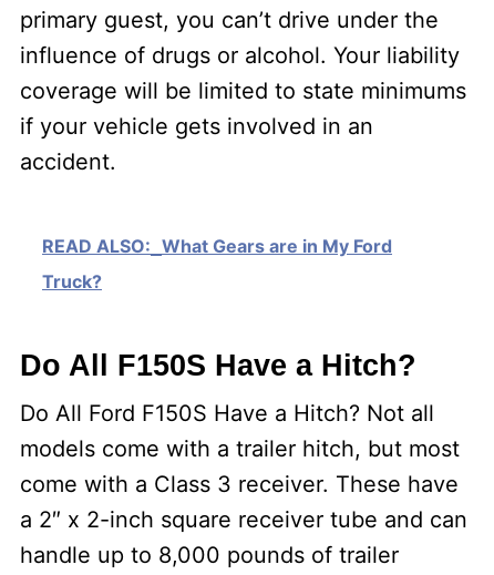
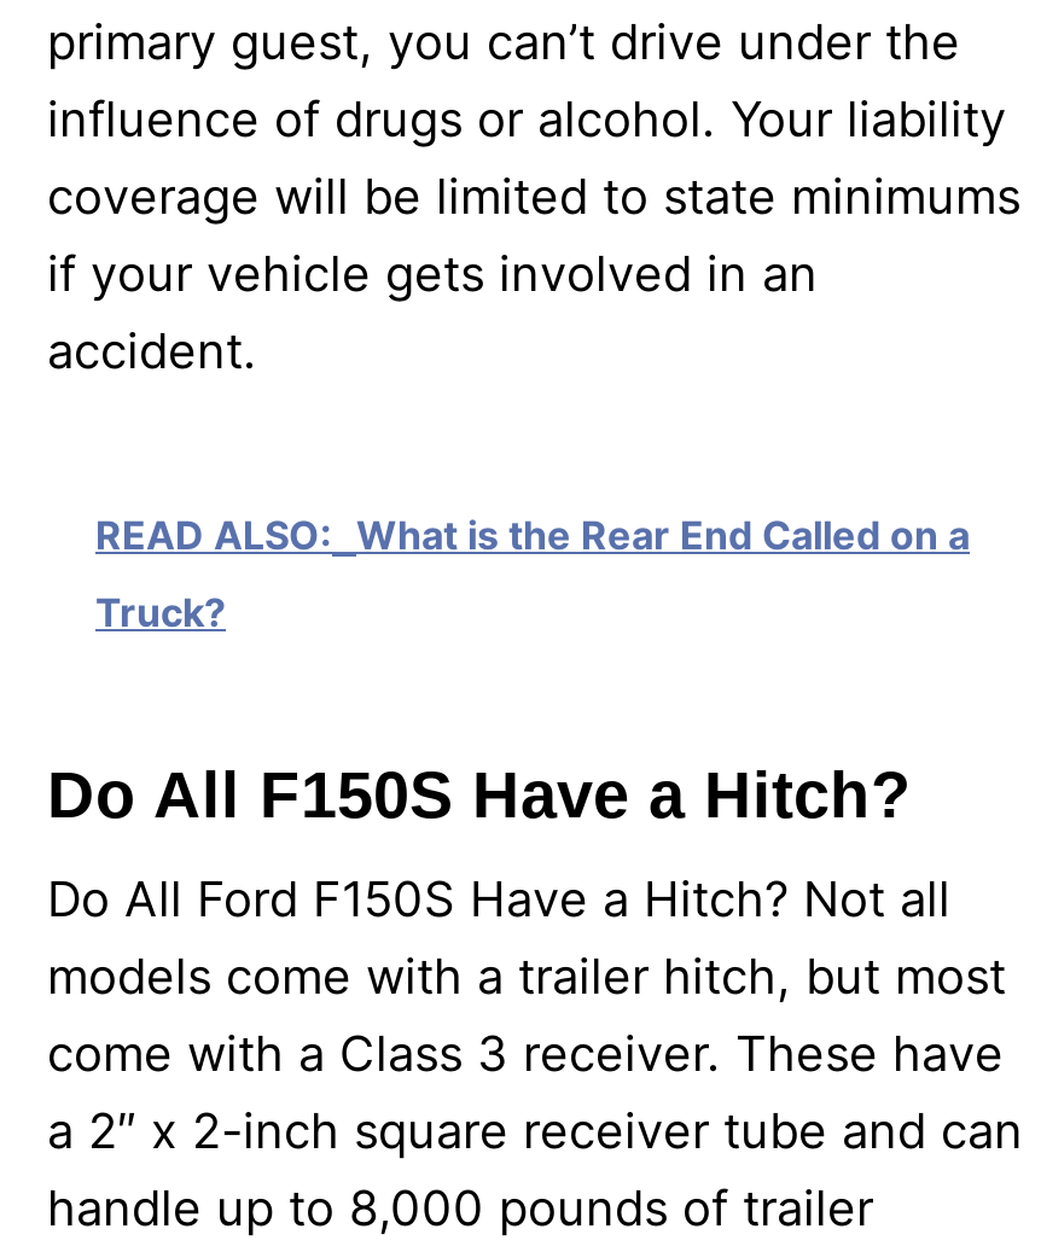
[42,235,392,257] READ ALSO: What Gears are in My Ford -> [95,512,970,560] READ ALSO: What is the Rear End Called on a

